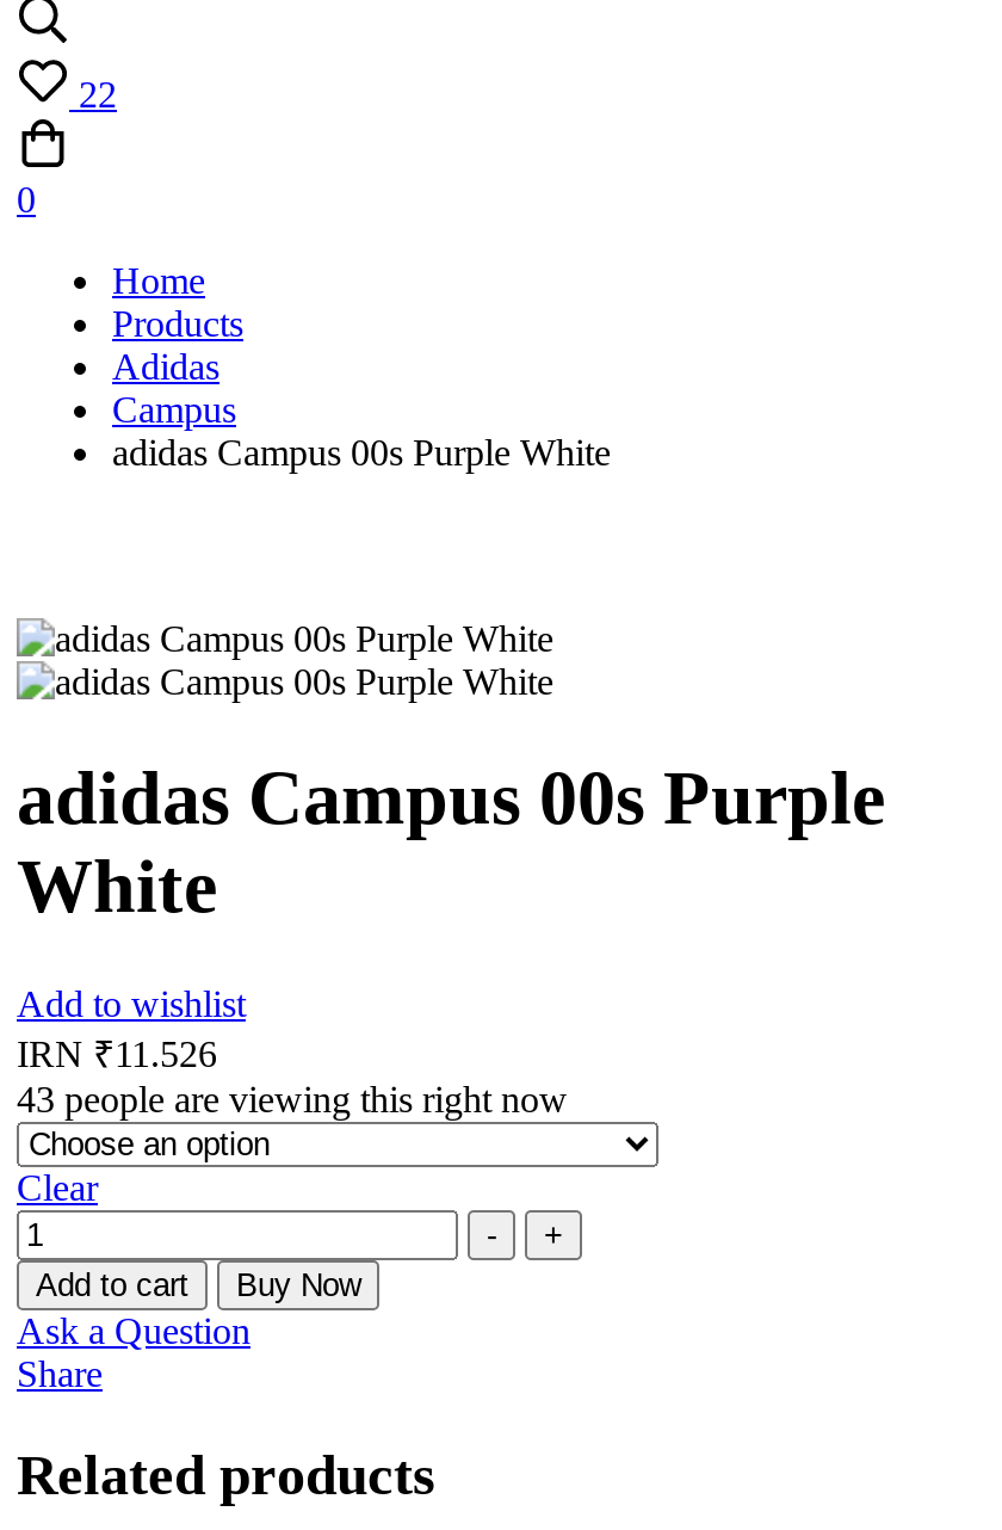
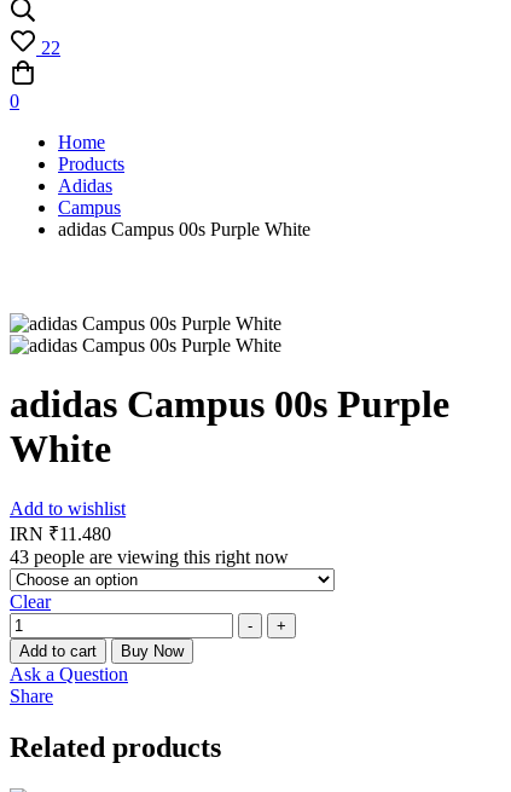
[17,1033,217,1074] IRN ₹11.526 -> [10,523,111,544] IRN ₹11.480

